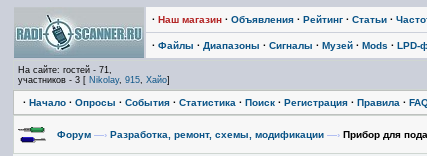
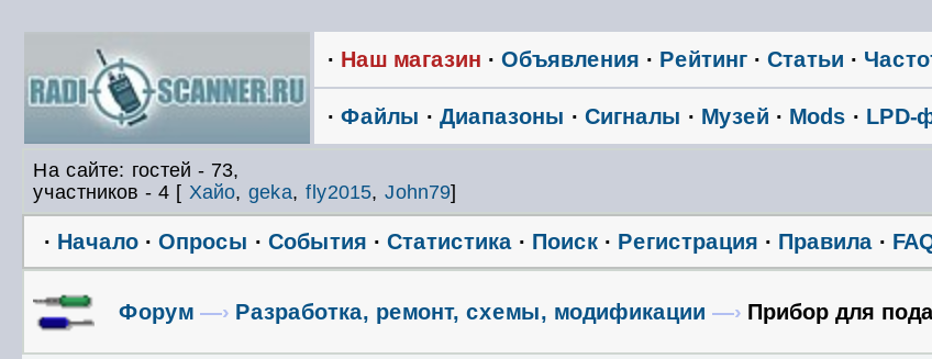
[18,65,170,85] На сайте: гостей - 71, | участников - 3 [Nikolay, 915, Хайо] -> [33,159,457,203] На сайте: гостей - 73, | участников - 4 [Хайо, geka, fly2015, John79]

